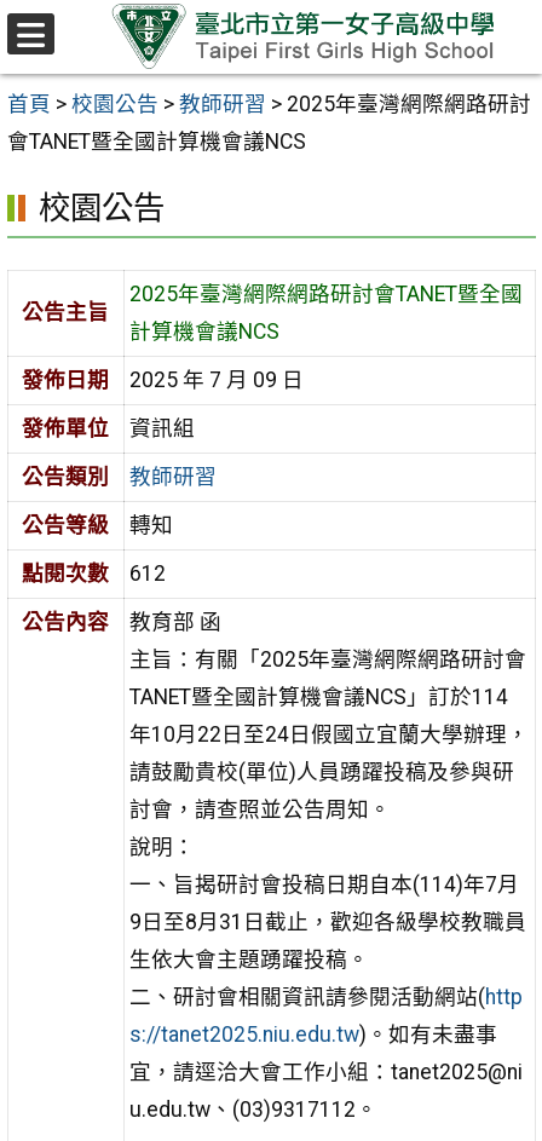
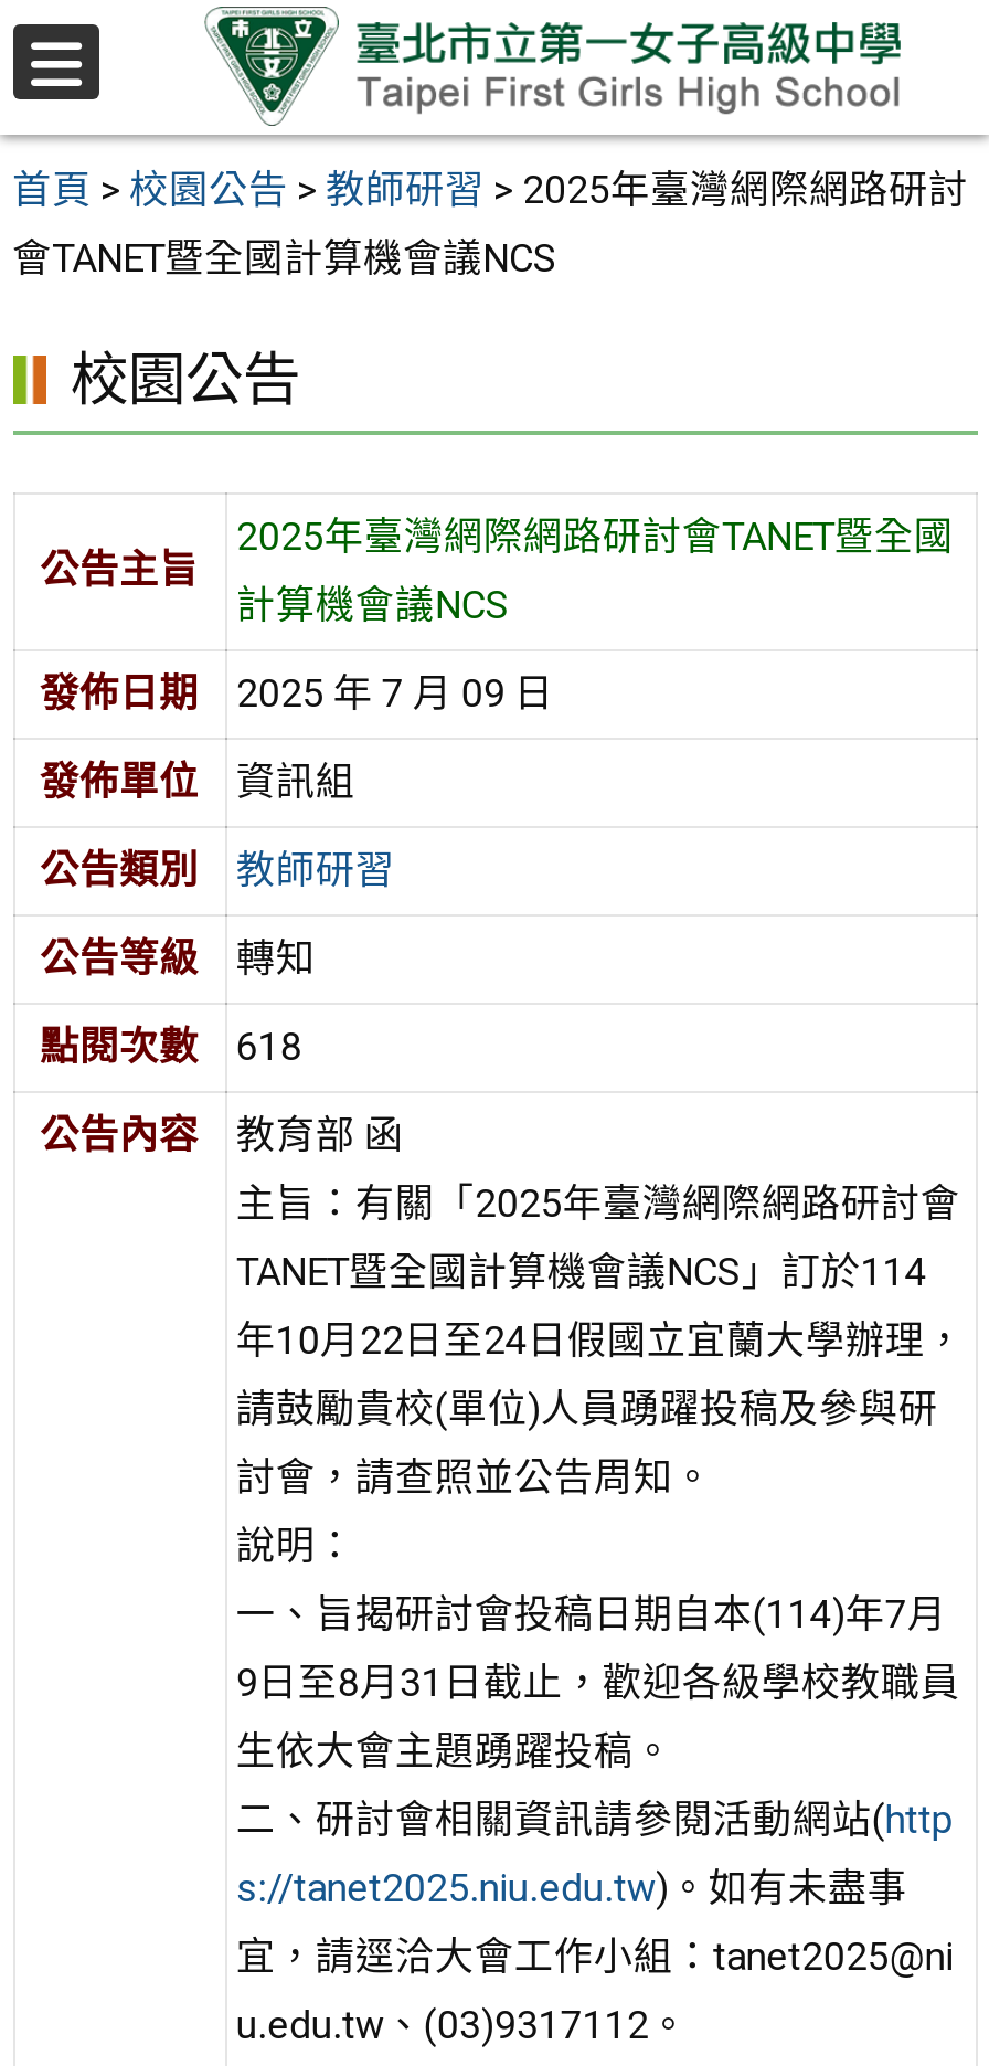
[22,562,166,586] 點閱次數 612 -> [40,1025,302,1069] 點閱次數 618

